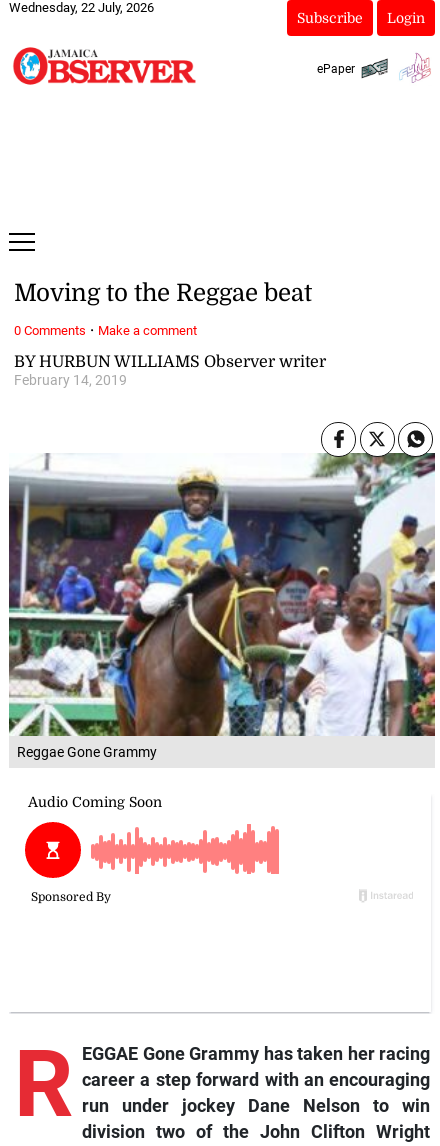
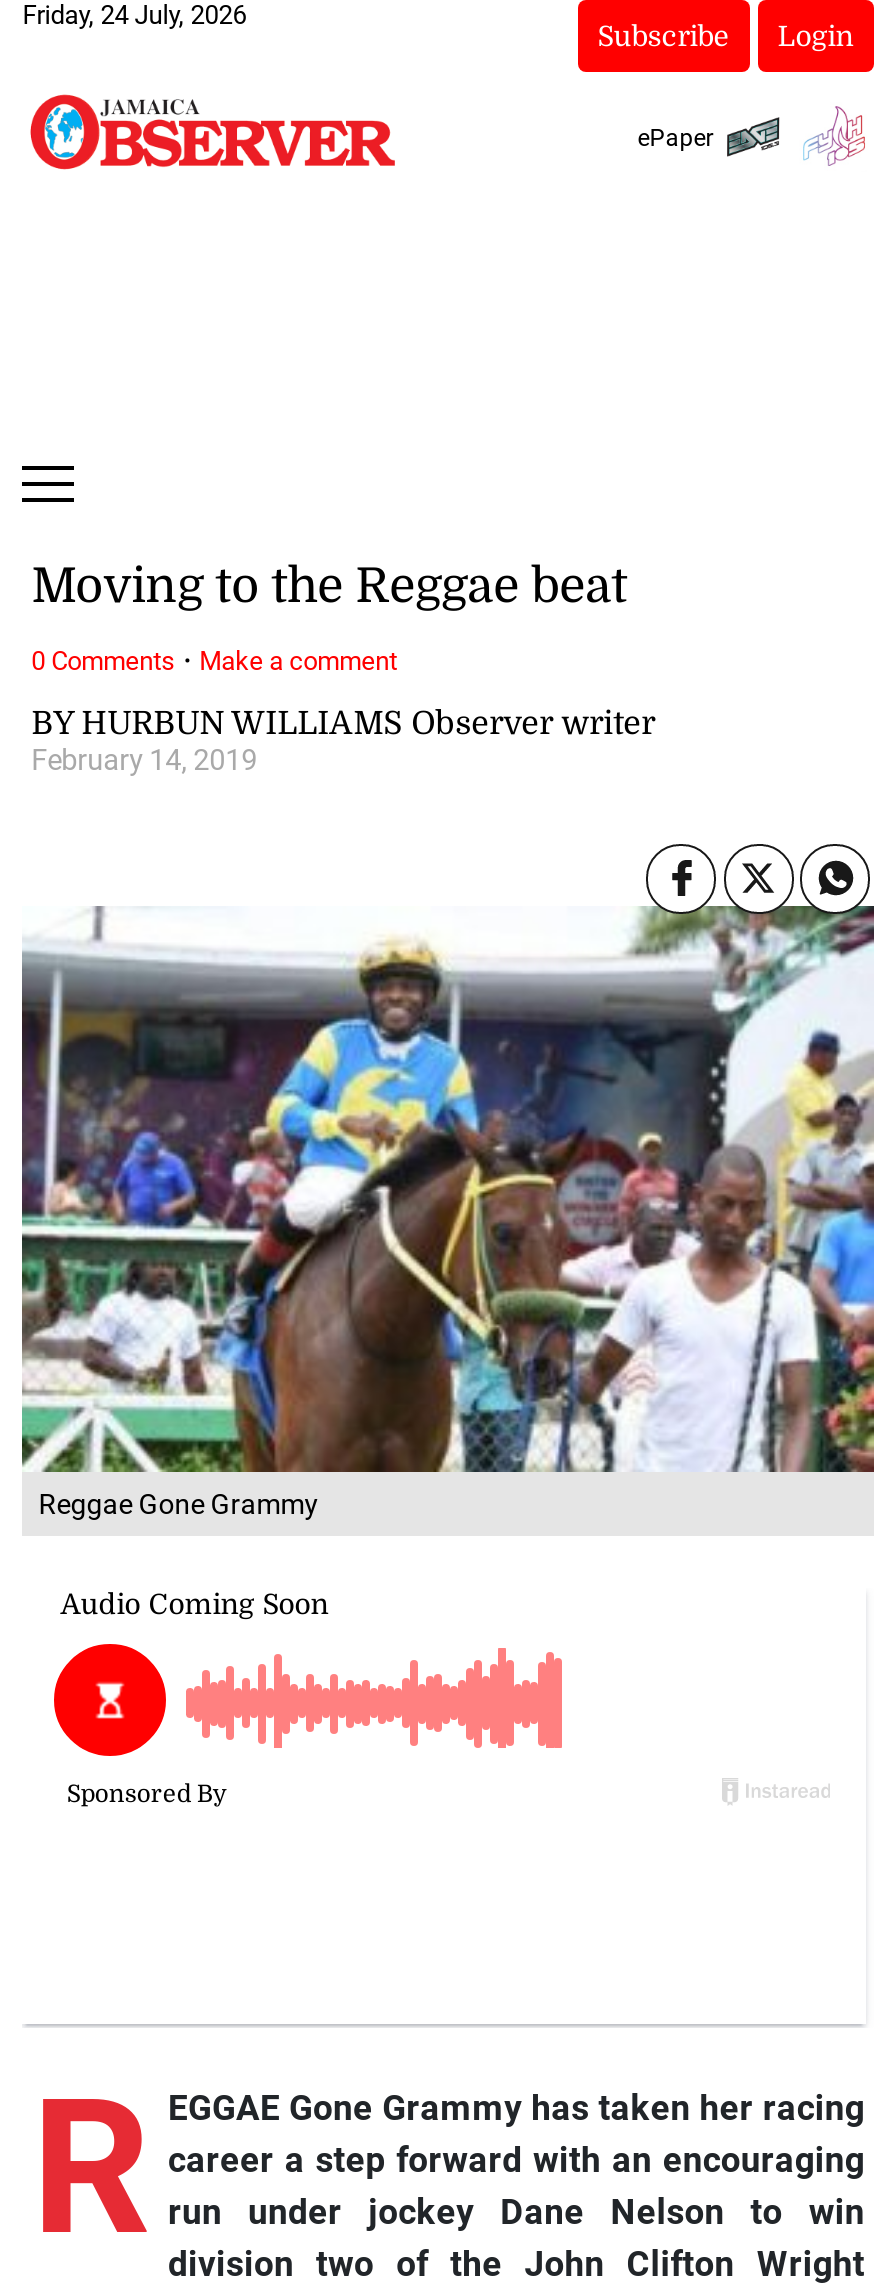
[9,0,154,15] Wednesday, 22 July, 2026 -> [22,0,246,30] Friday, 24 July, 2026

